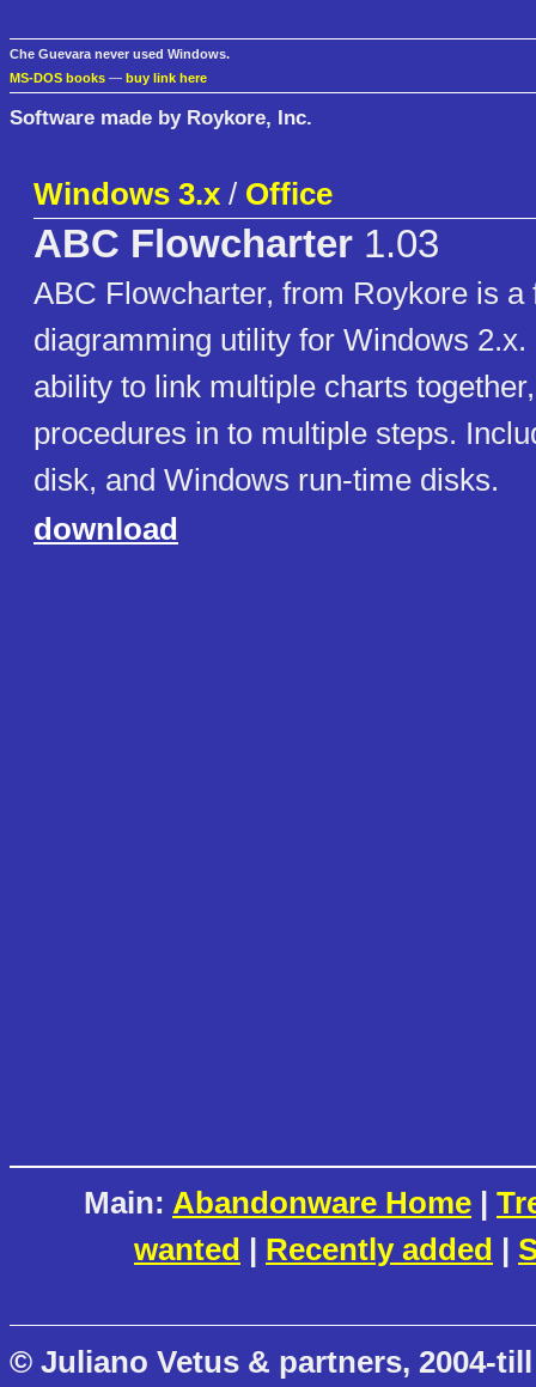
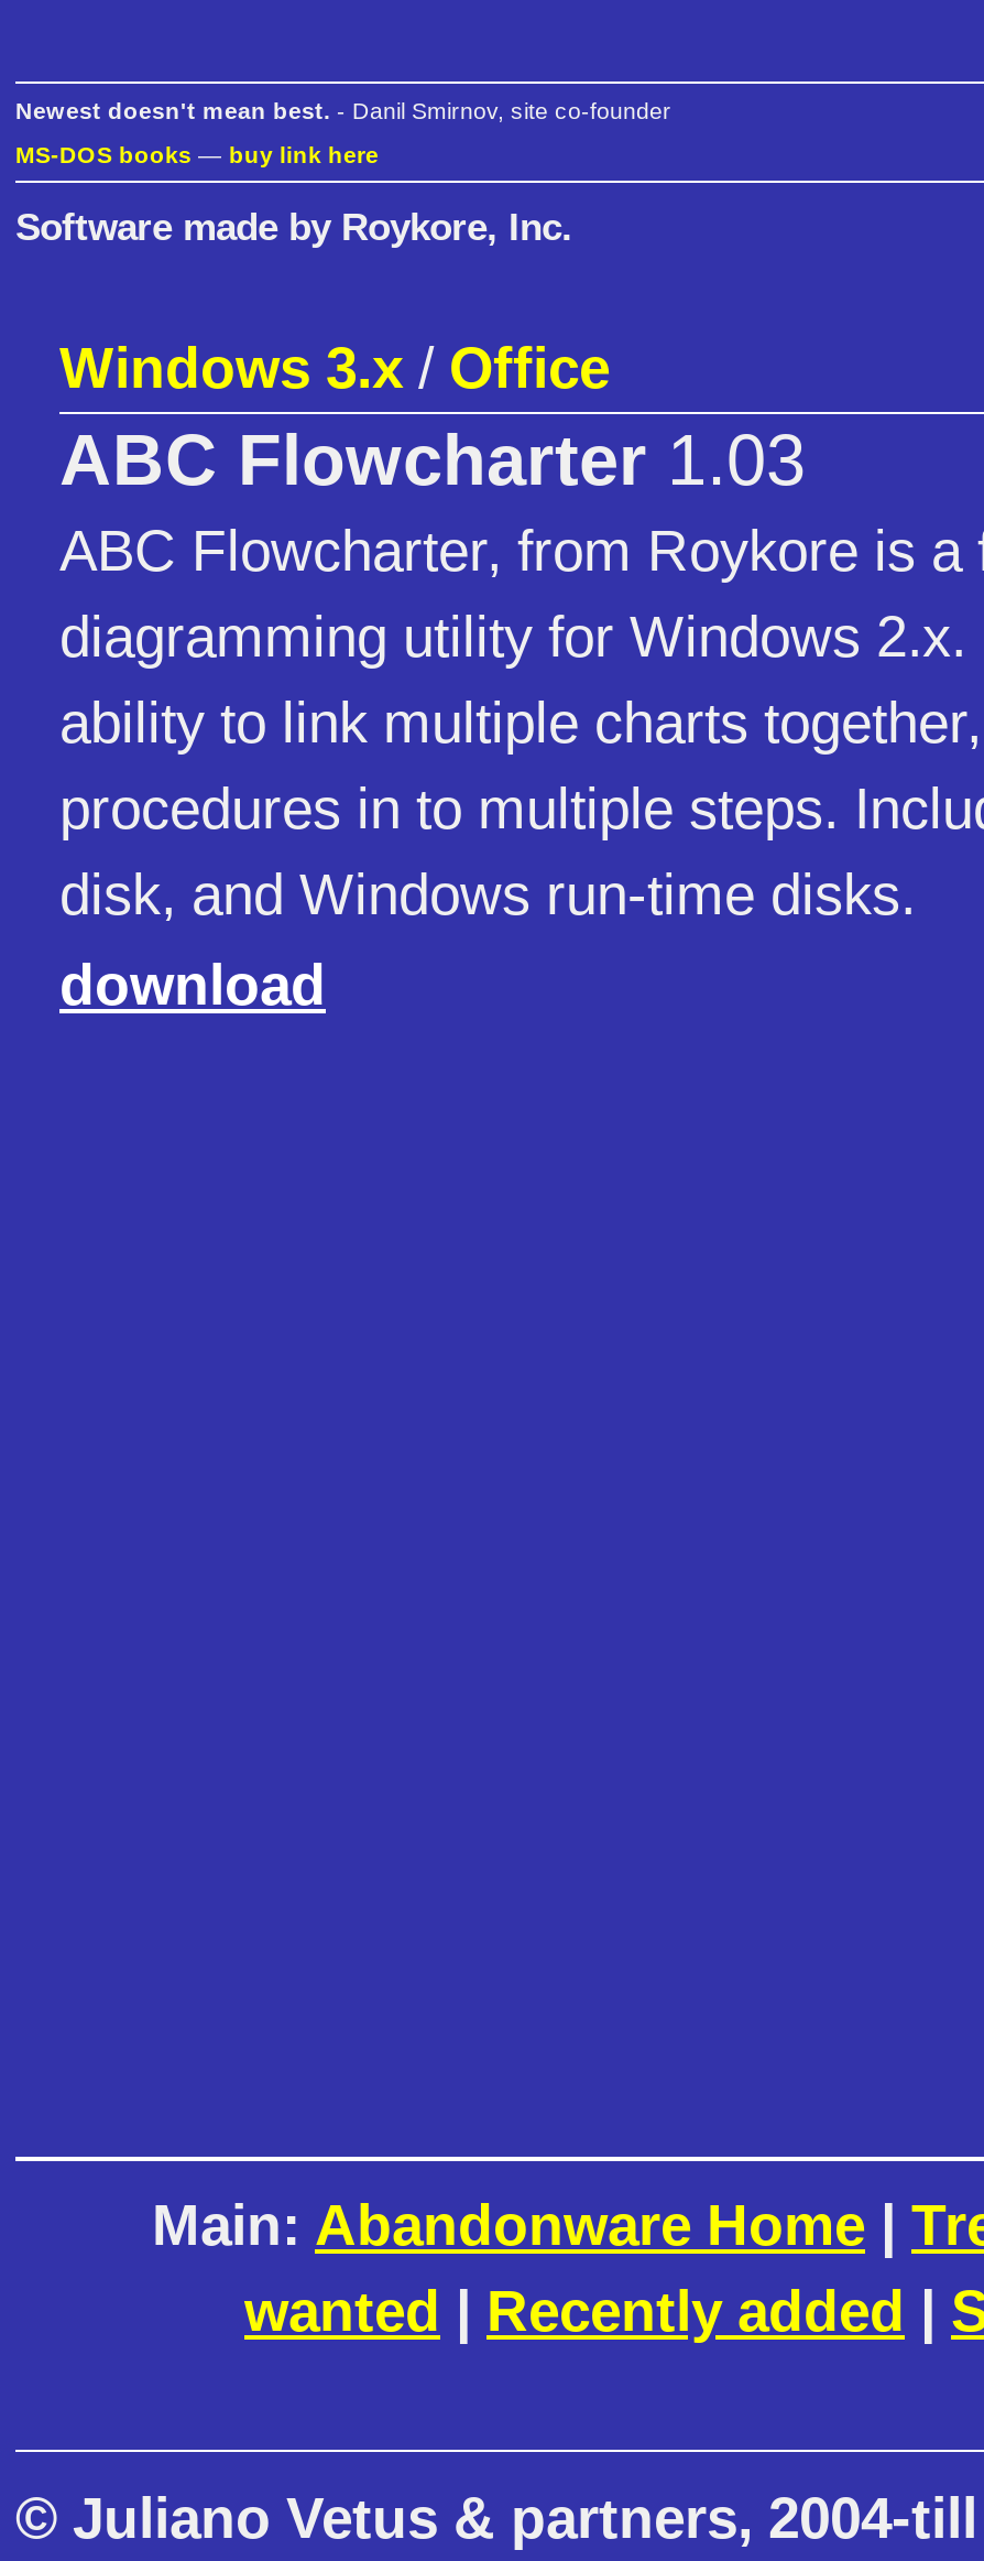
[10,47,230,61] Che Guevara never used Windows. -> [15,97,671,124] Newest doesn't mean best. - Danil Smirnov, site co-founder

